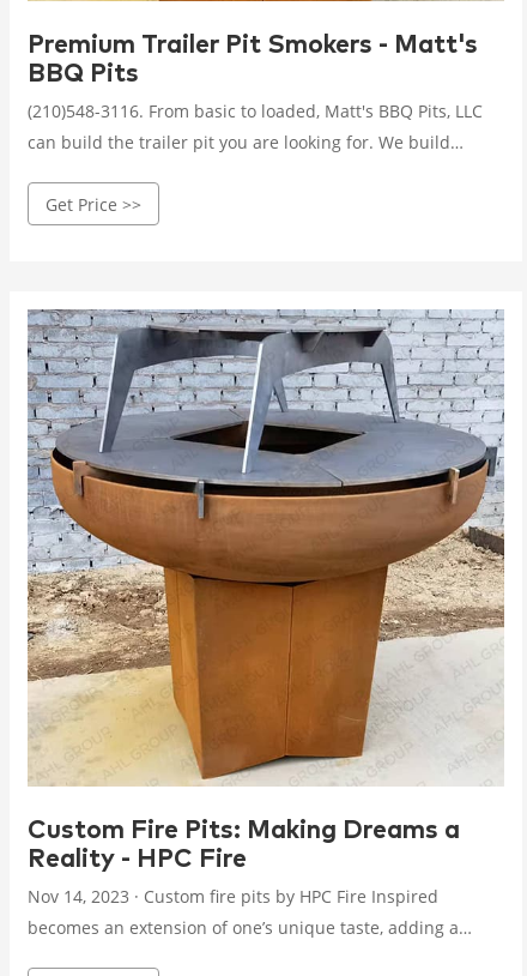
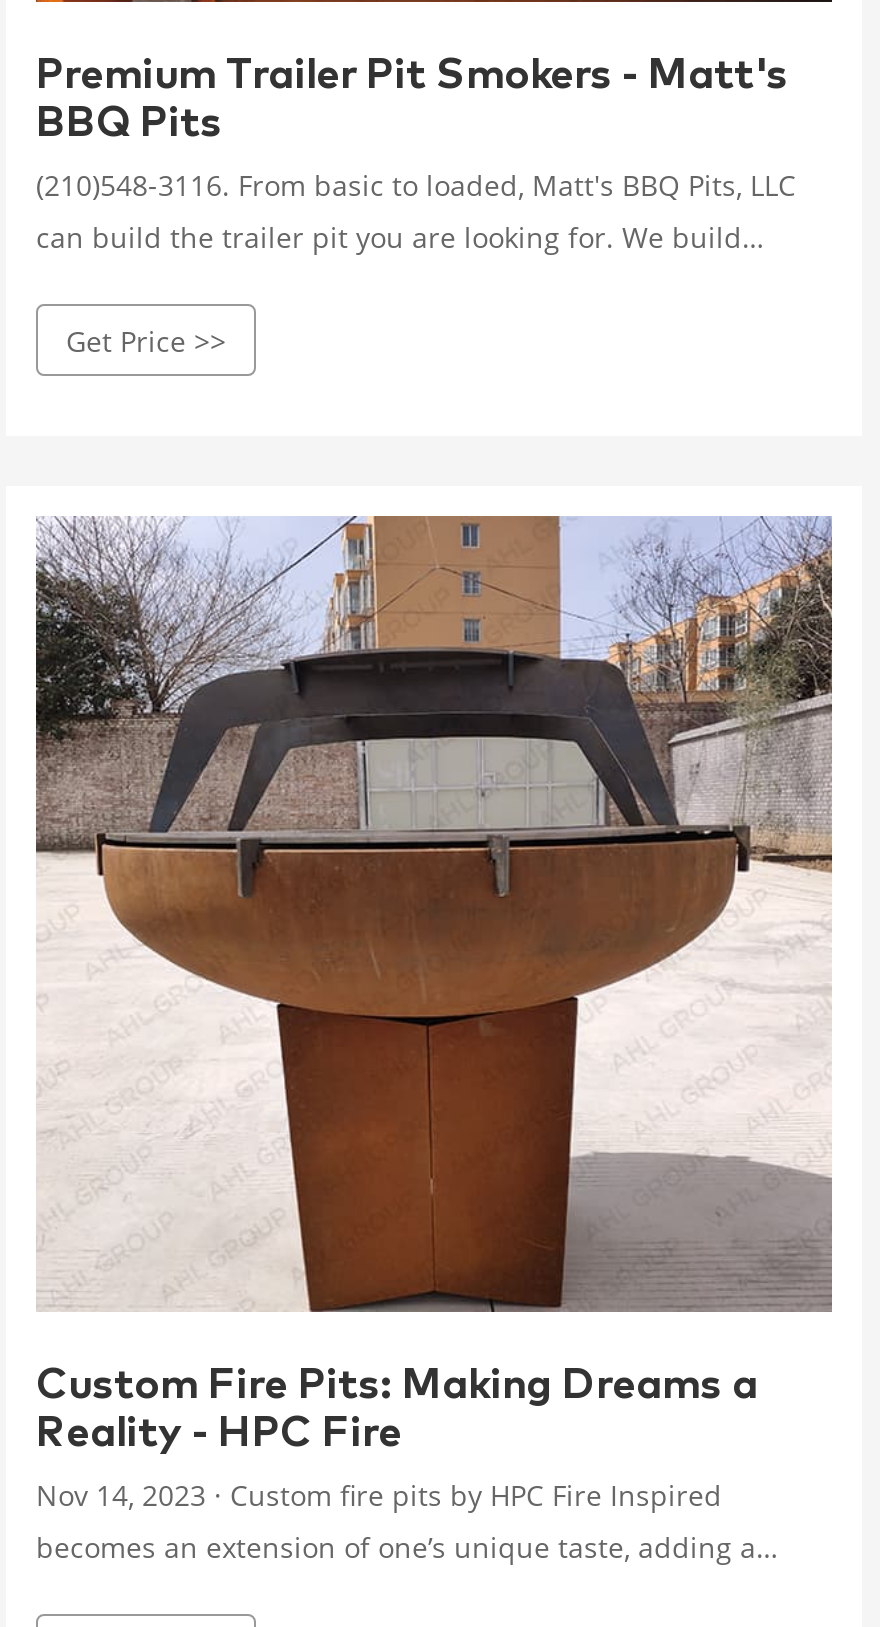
[26,309,505,787] [image] -> [34,514,834,1314] [image]

